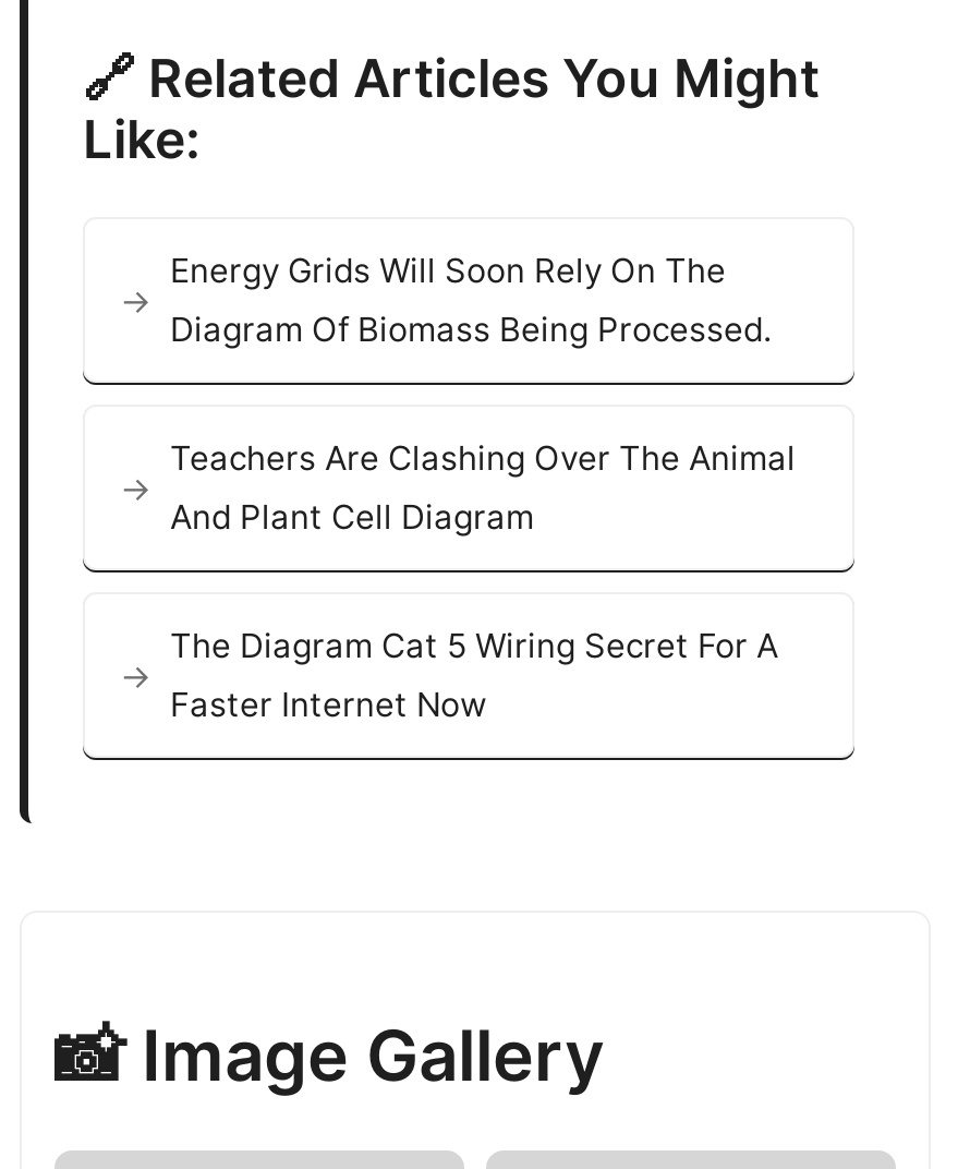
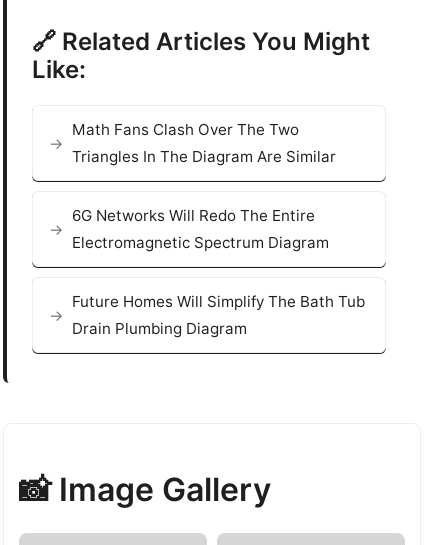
[170,250,772,350] Energy Grids Will Soon Rely On The | Diagram Of Biomass Being Processed. -> [72,120,336,166] Math Fans Clash Over The Two | Triangles In The Diagram Are Similar
[170,438,796,538] Teachers Are Clashing Over The Animal | And Plant Cell Diagram -> [72,206,329,252] 6G Networks Will Redo The Entire | Electromagnetic Spectrum Diagram
[170,625,778,725] The Diagram Cat 5 Wiring Secret For A | Faster Internet Now -> [72,292,365,338] Future Homes Will Simplify The Bath Tub | Drain Plumbing Diagram

